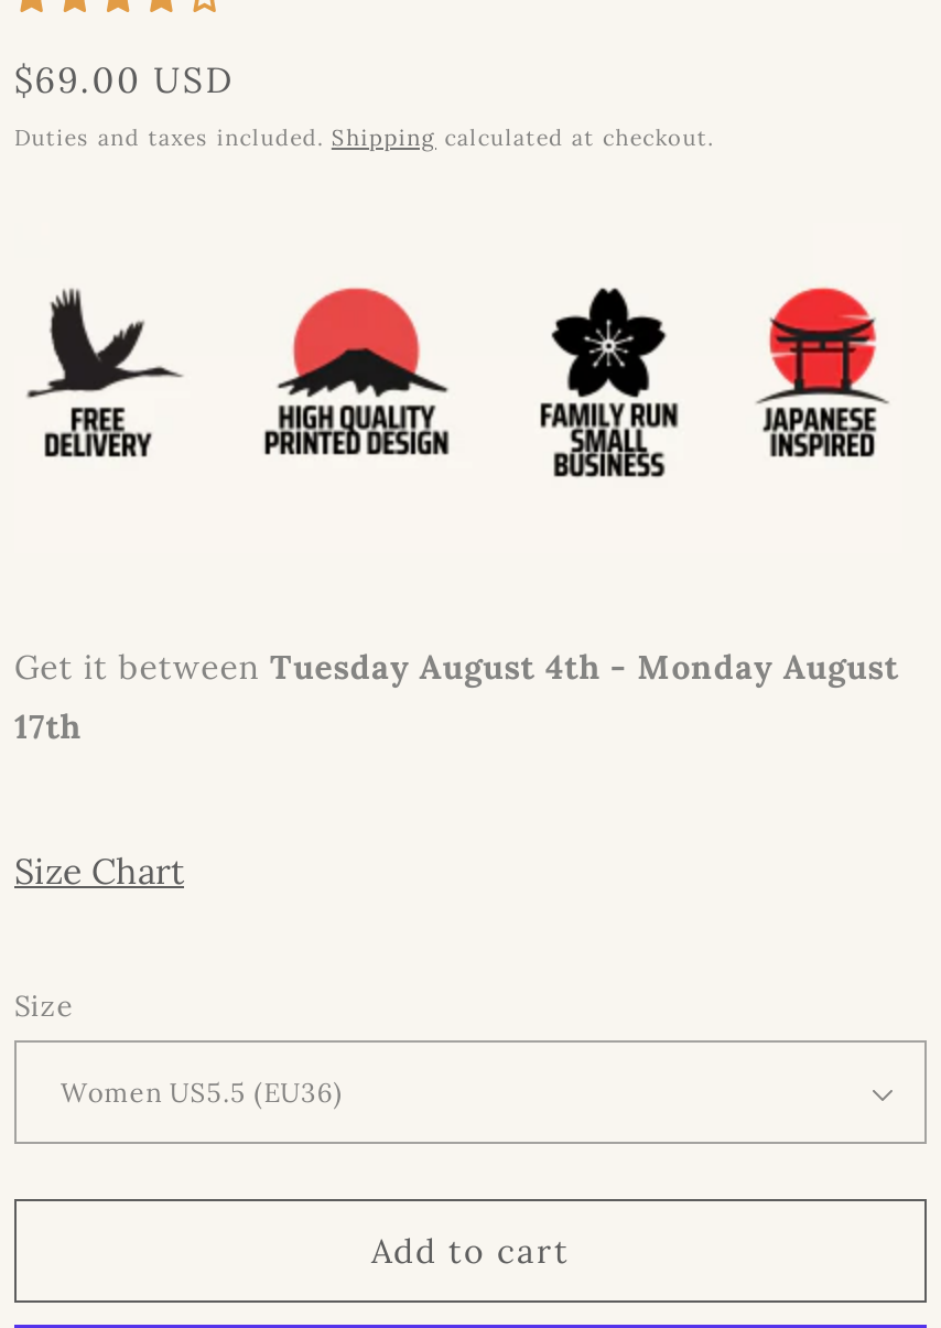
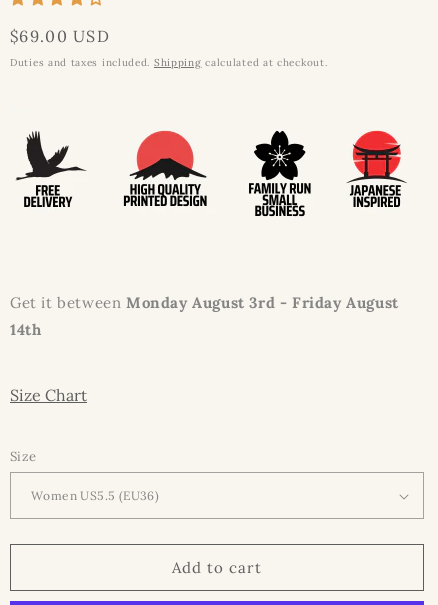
[14,646,899,748] Get it between Tuesday August 4th - Monday August | 17th -> [10,293,399,339] Get it between Monday August 3rd - Friday August | 14th

